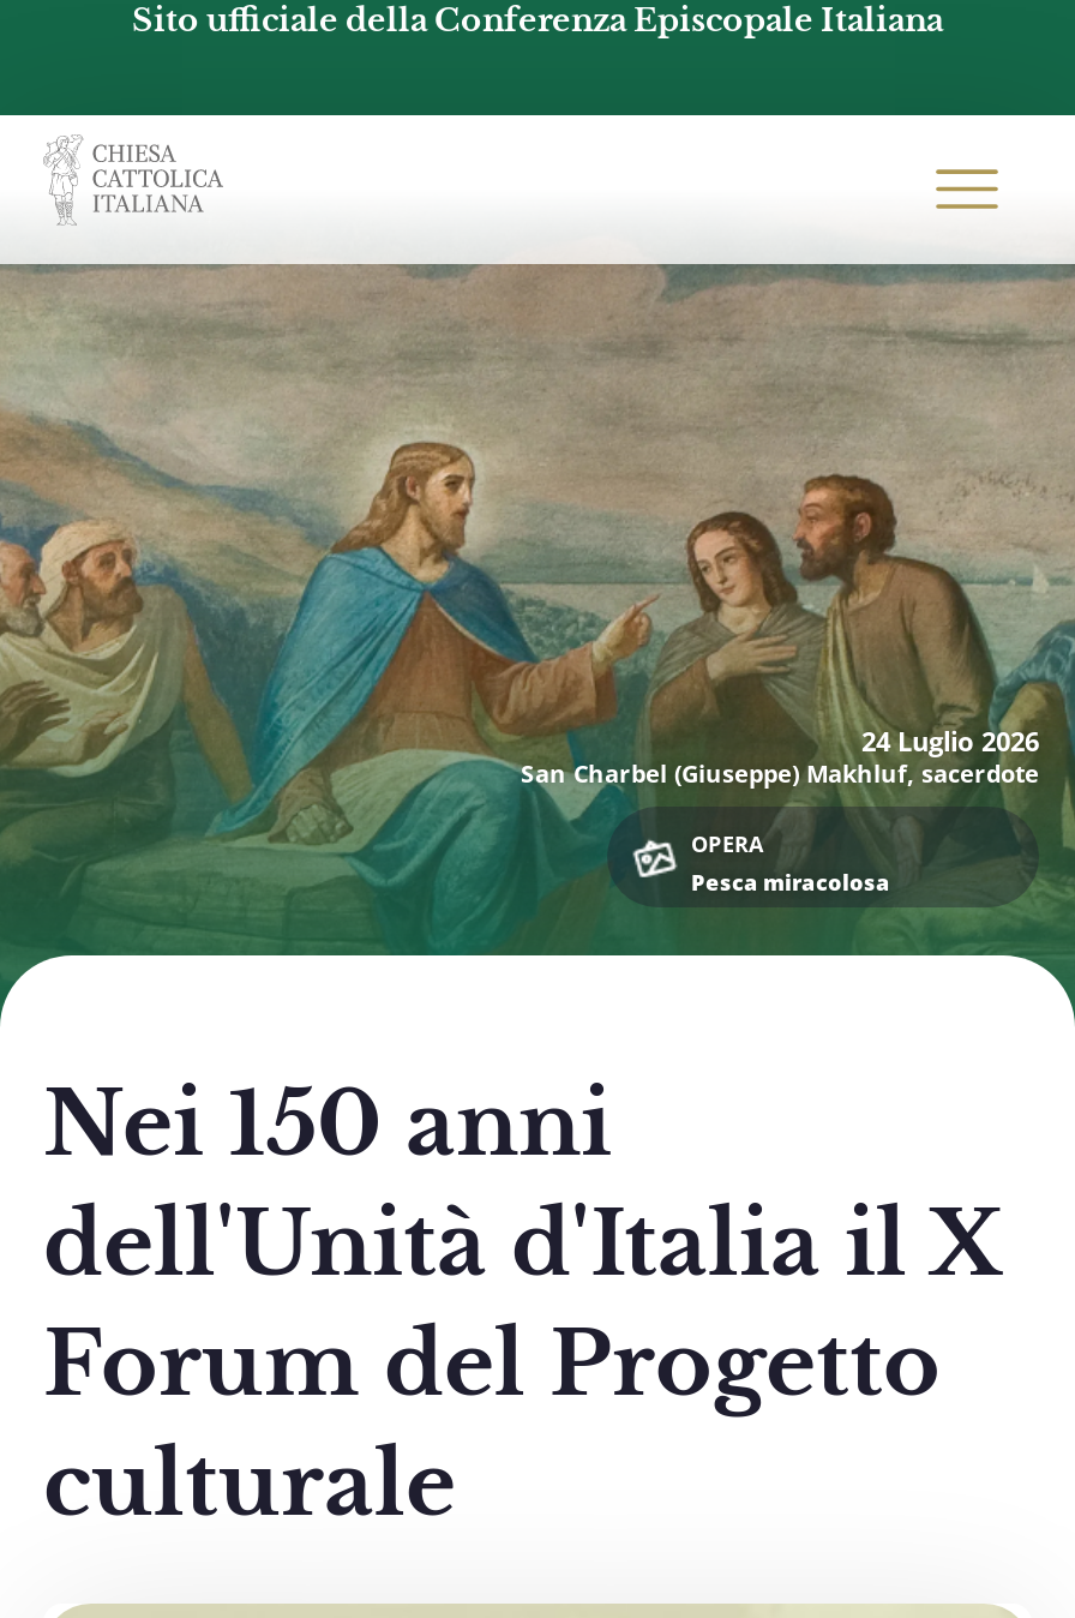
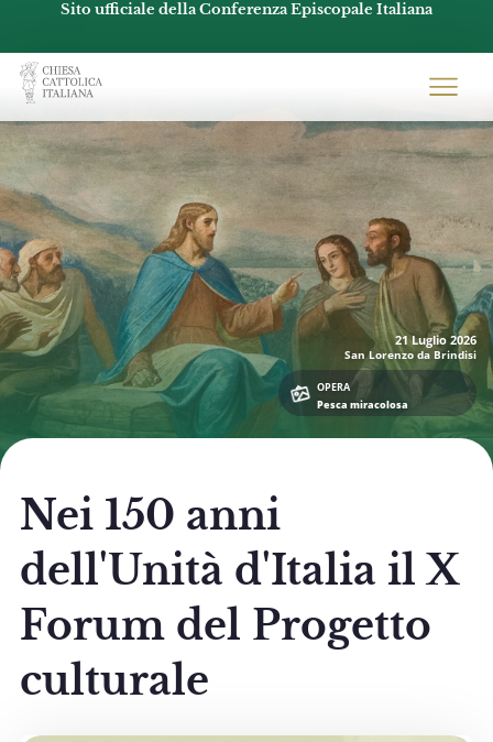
[521,723,1039,790] 24 Luglio 2026 | San Charbel (Giuseppe) Makhluf, sacerdote -> [344,331,476,362] 21 Luglio 2026 | San Lorenzo da Brindisi

